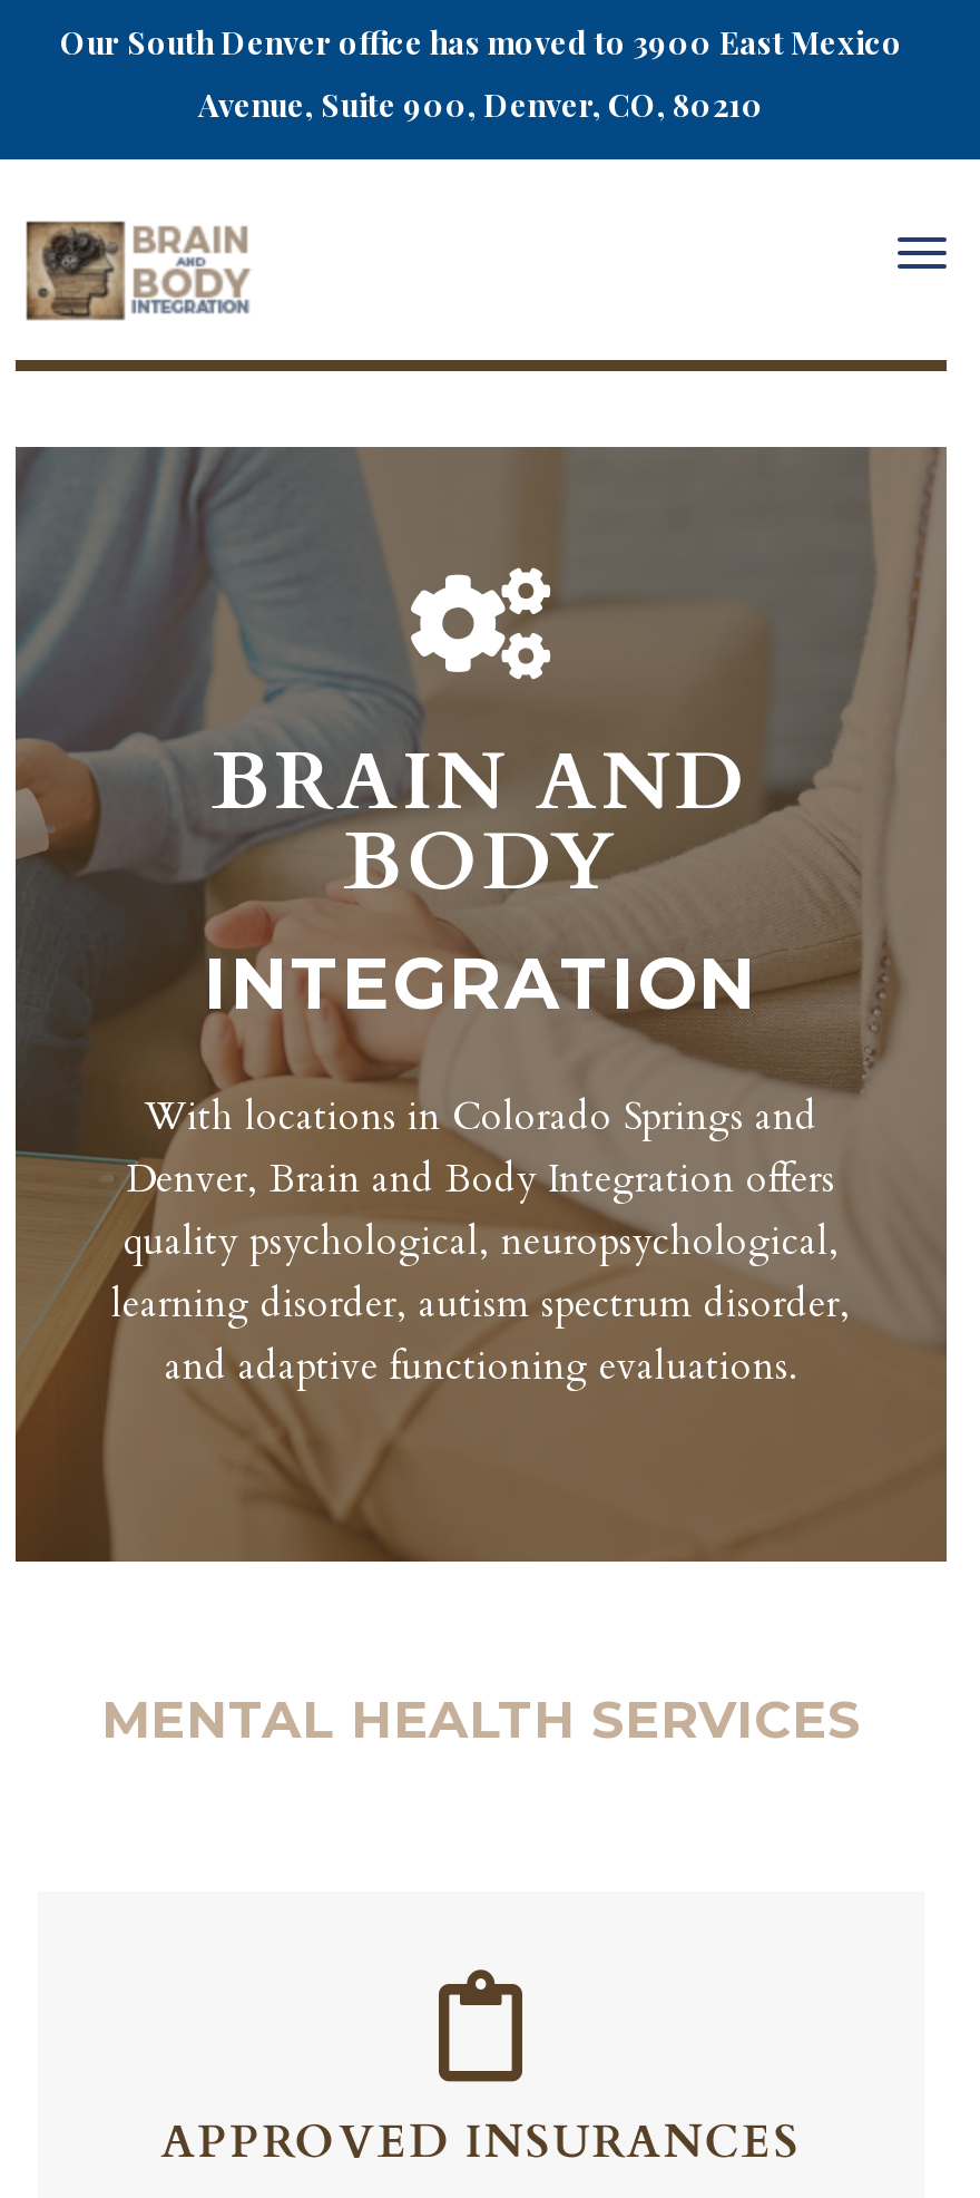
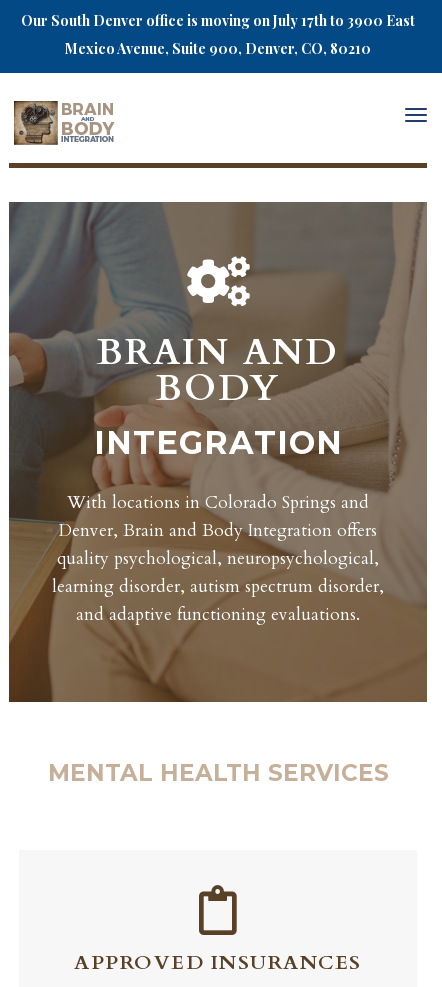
[60,21,902,64] Our South Denver office has moved to 3900 East Mexico -> [21,11,415,30] Our South Denver office is moving on July 17th to 3900 East
[198,84,764,126] Avenue, Suite 900, Denver, CO, 80210 -> [65,39,371,58] Mexico Avenue, Suite 900, Denver, CO, 80210

